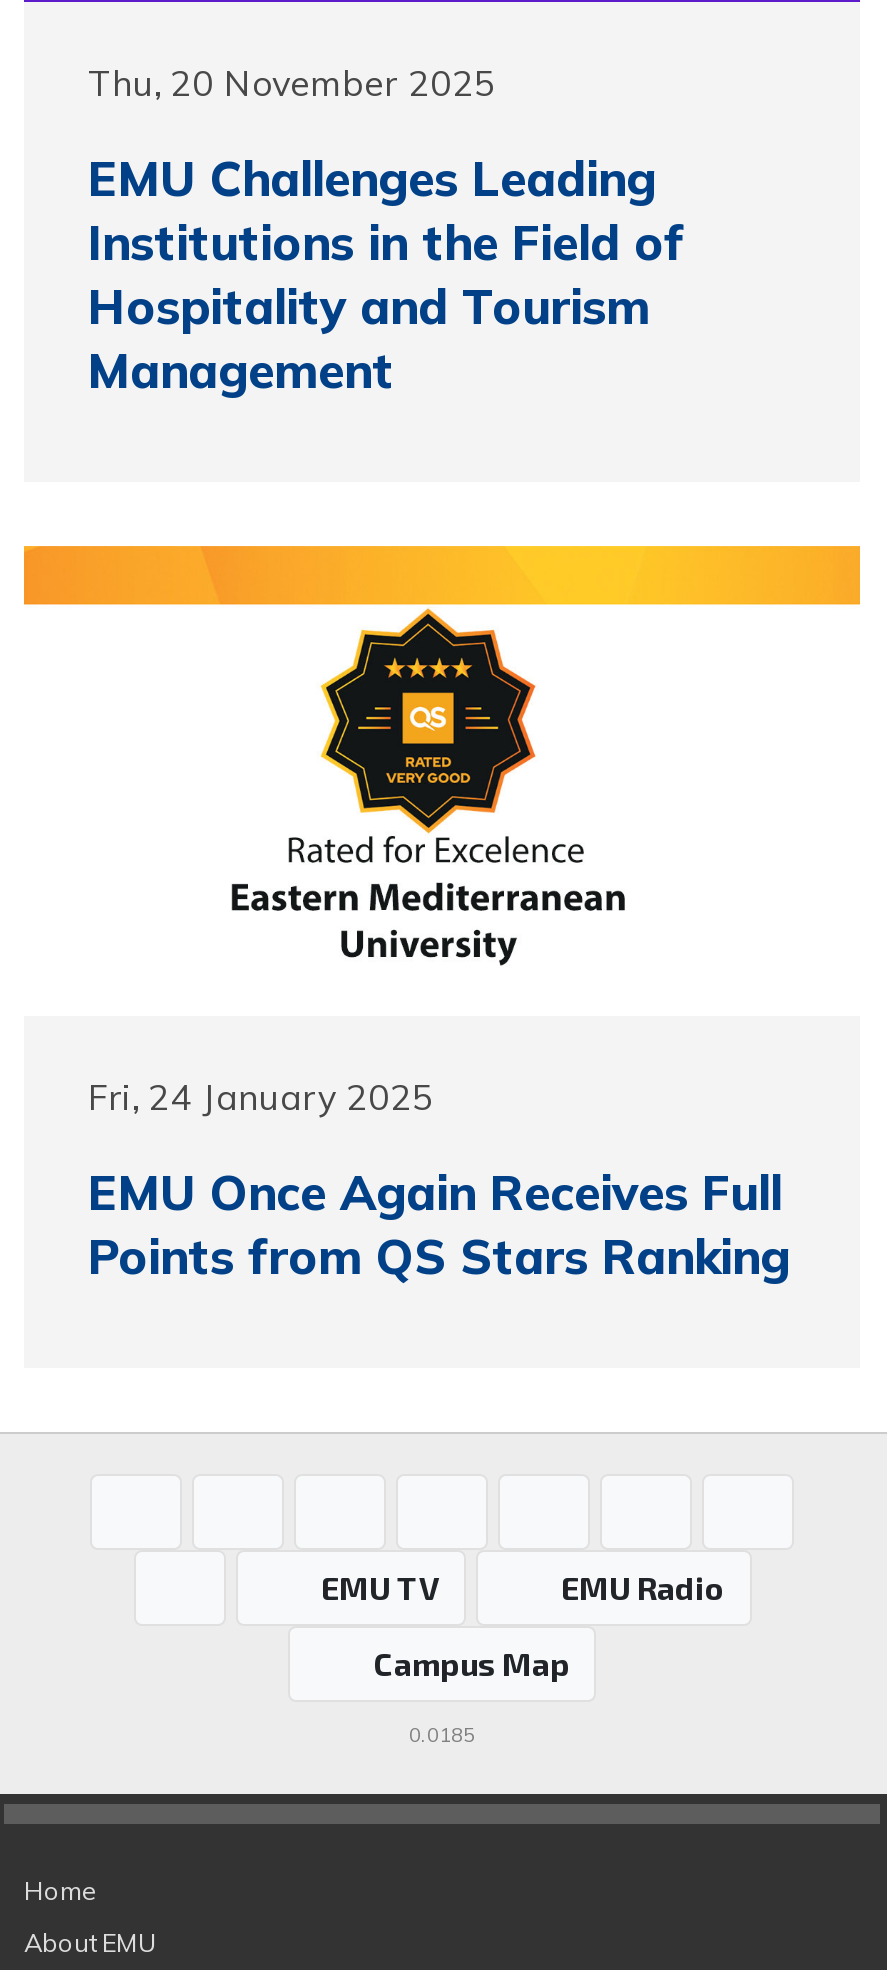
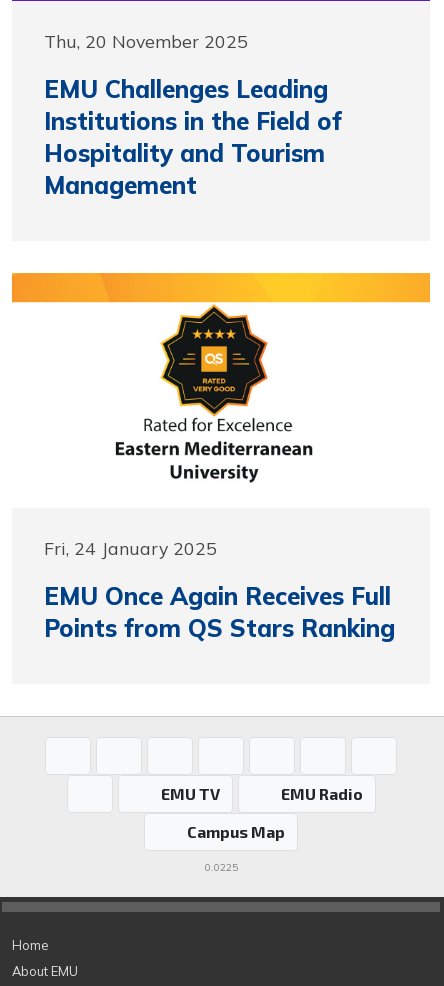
[409,1722,475,1748] 0.0185 -> [204,861,237,874] 0.0225

